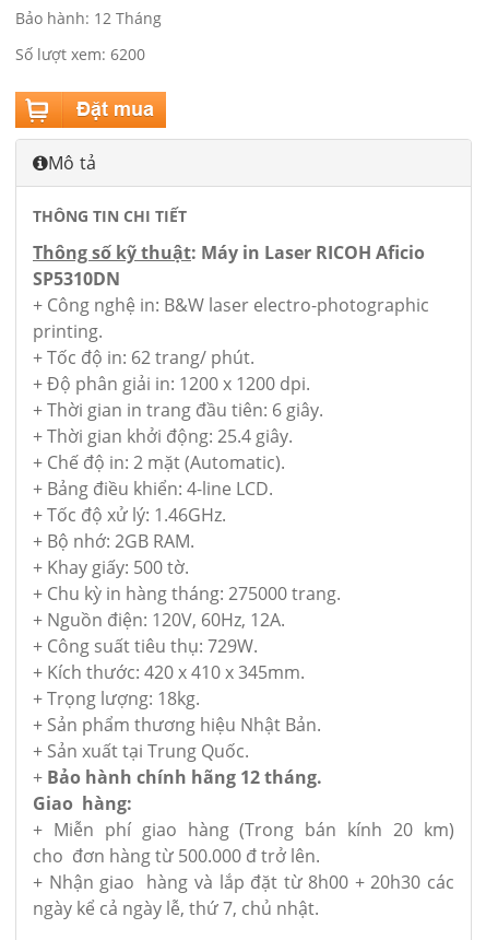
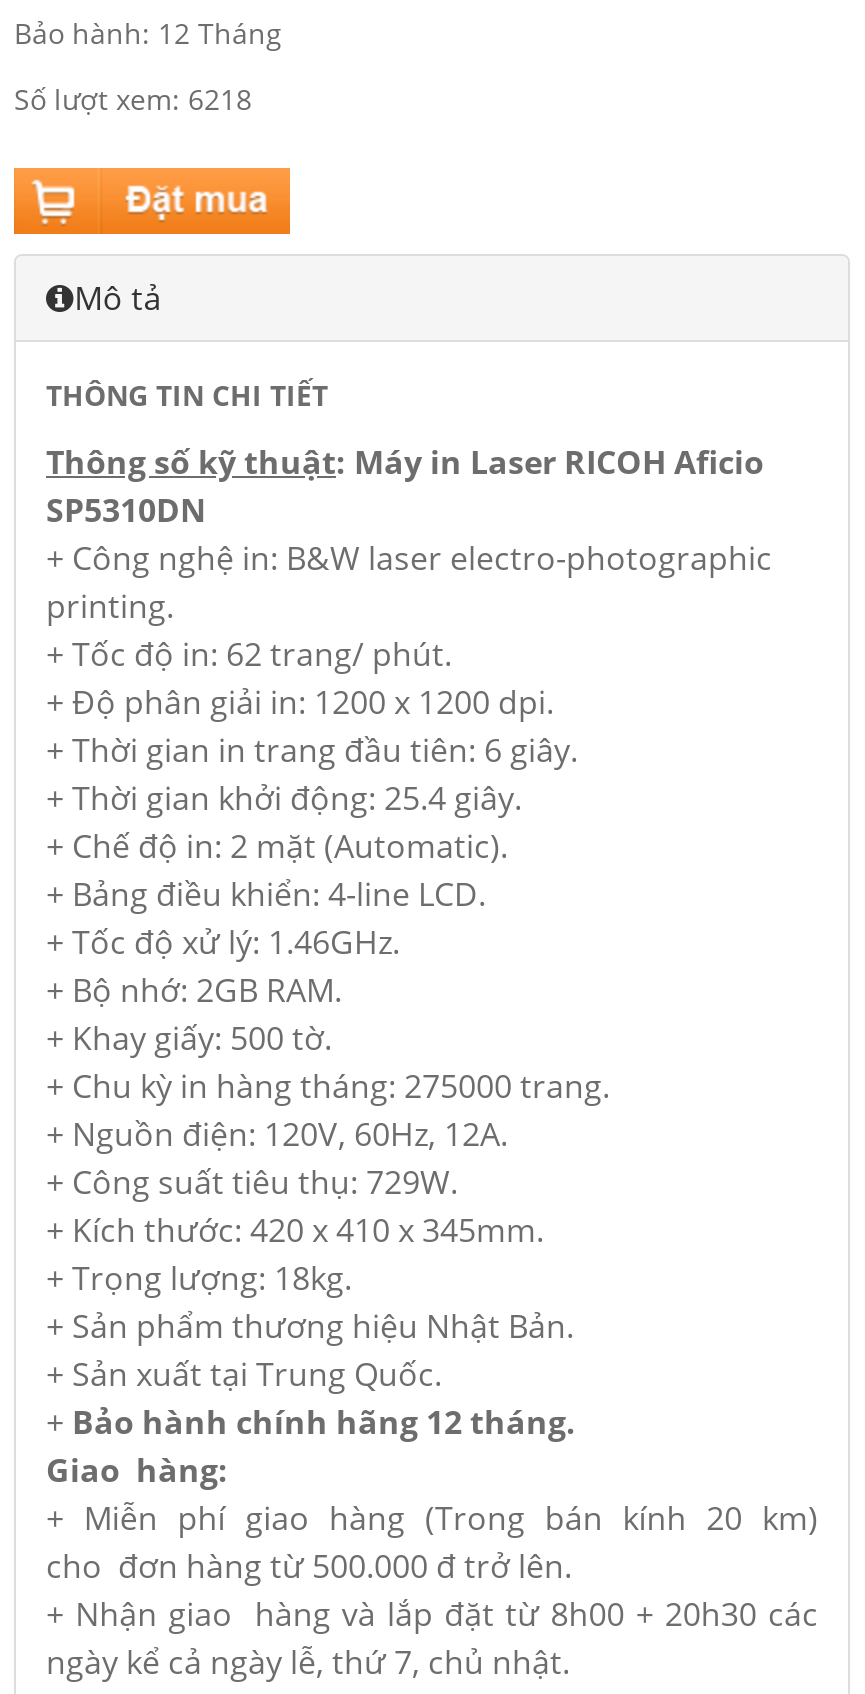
[15,43,145,64] Số lượt xem: 6200 -> [14,79,252,117] Số lượt xem: 6218

